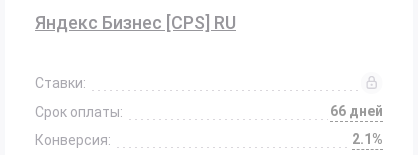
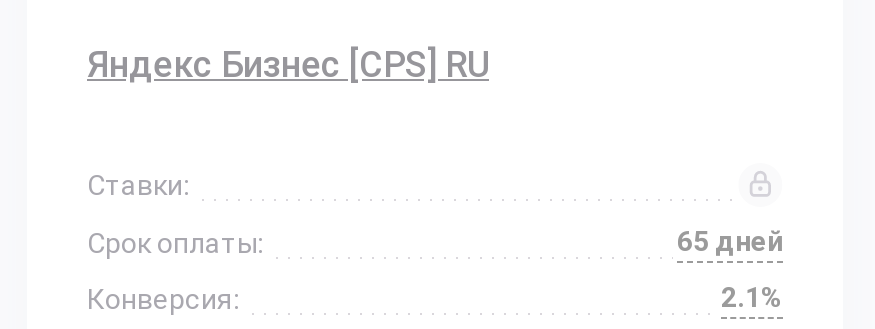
[330,103,383,119] 66 дней -> [677,225,783,257] 65 дней

